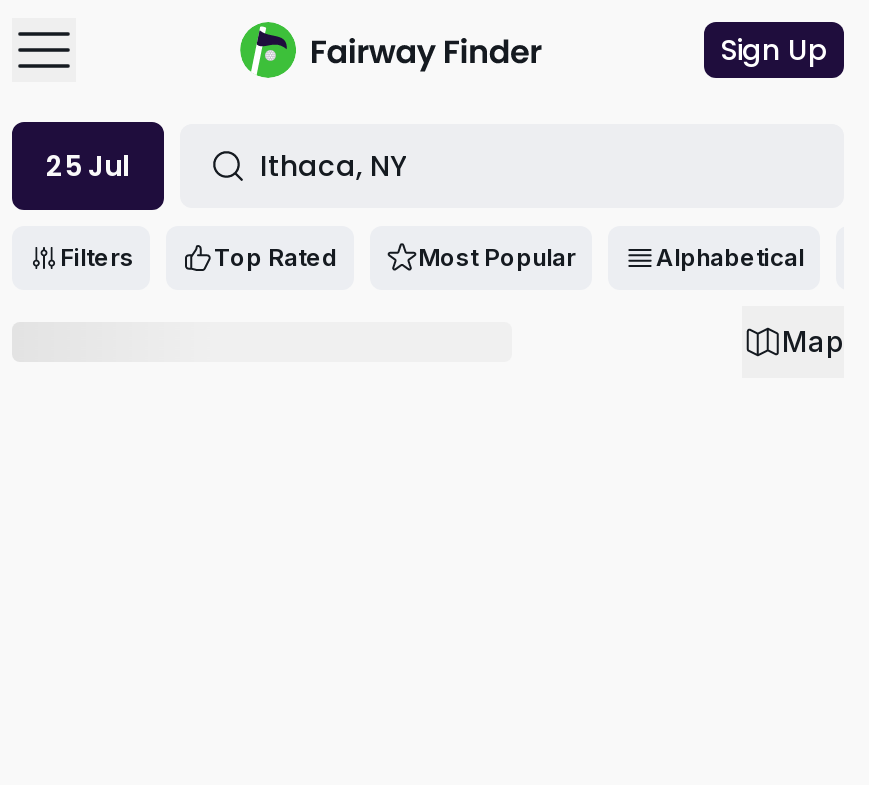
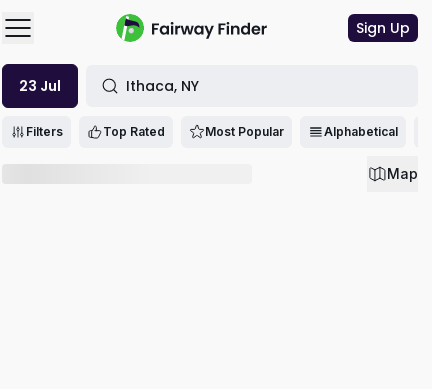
[46,146,130,186] 25 Jul -> [19,76,61,96] 23 Jul

